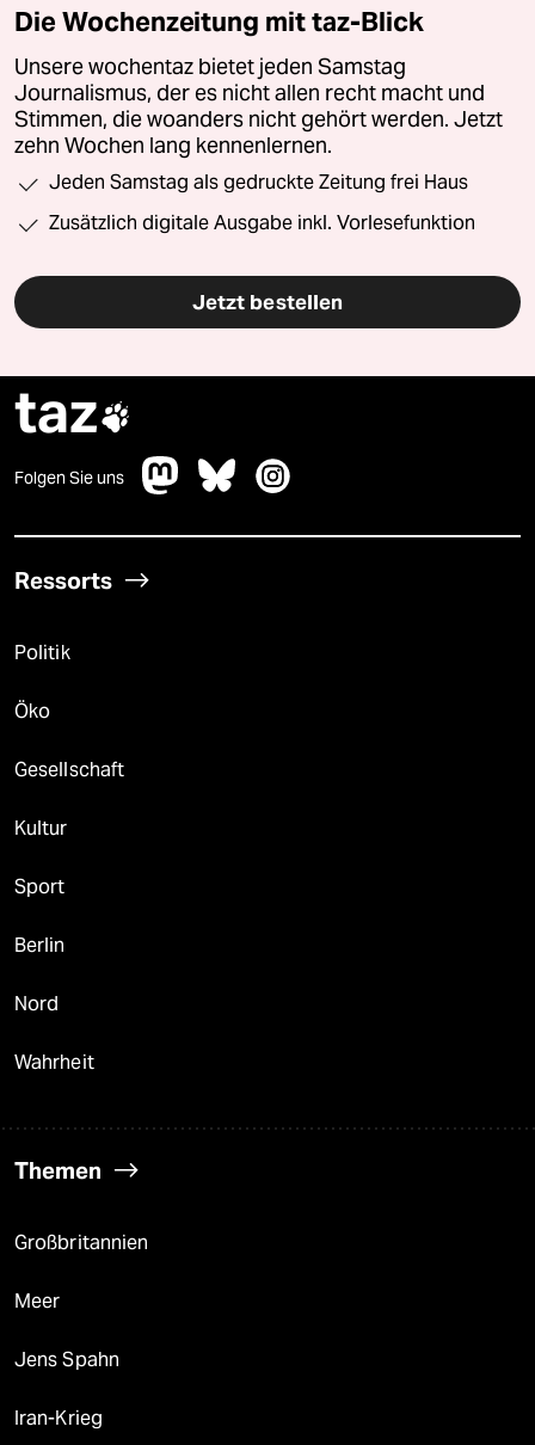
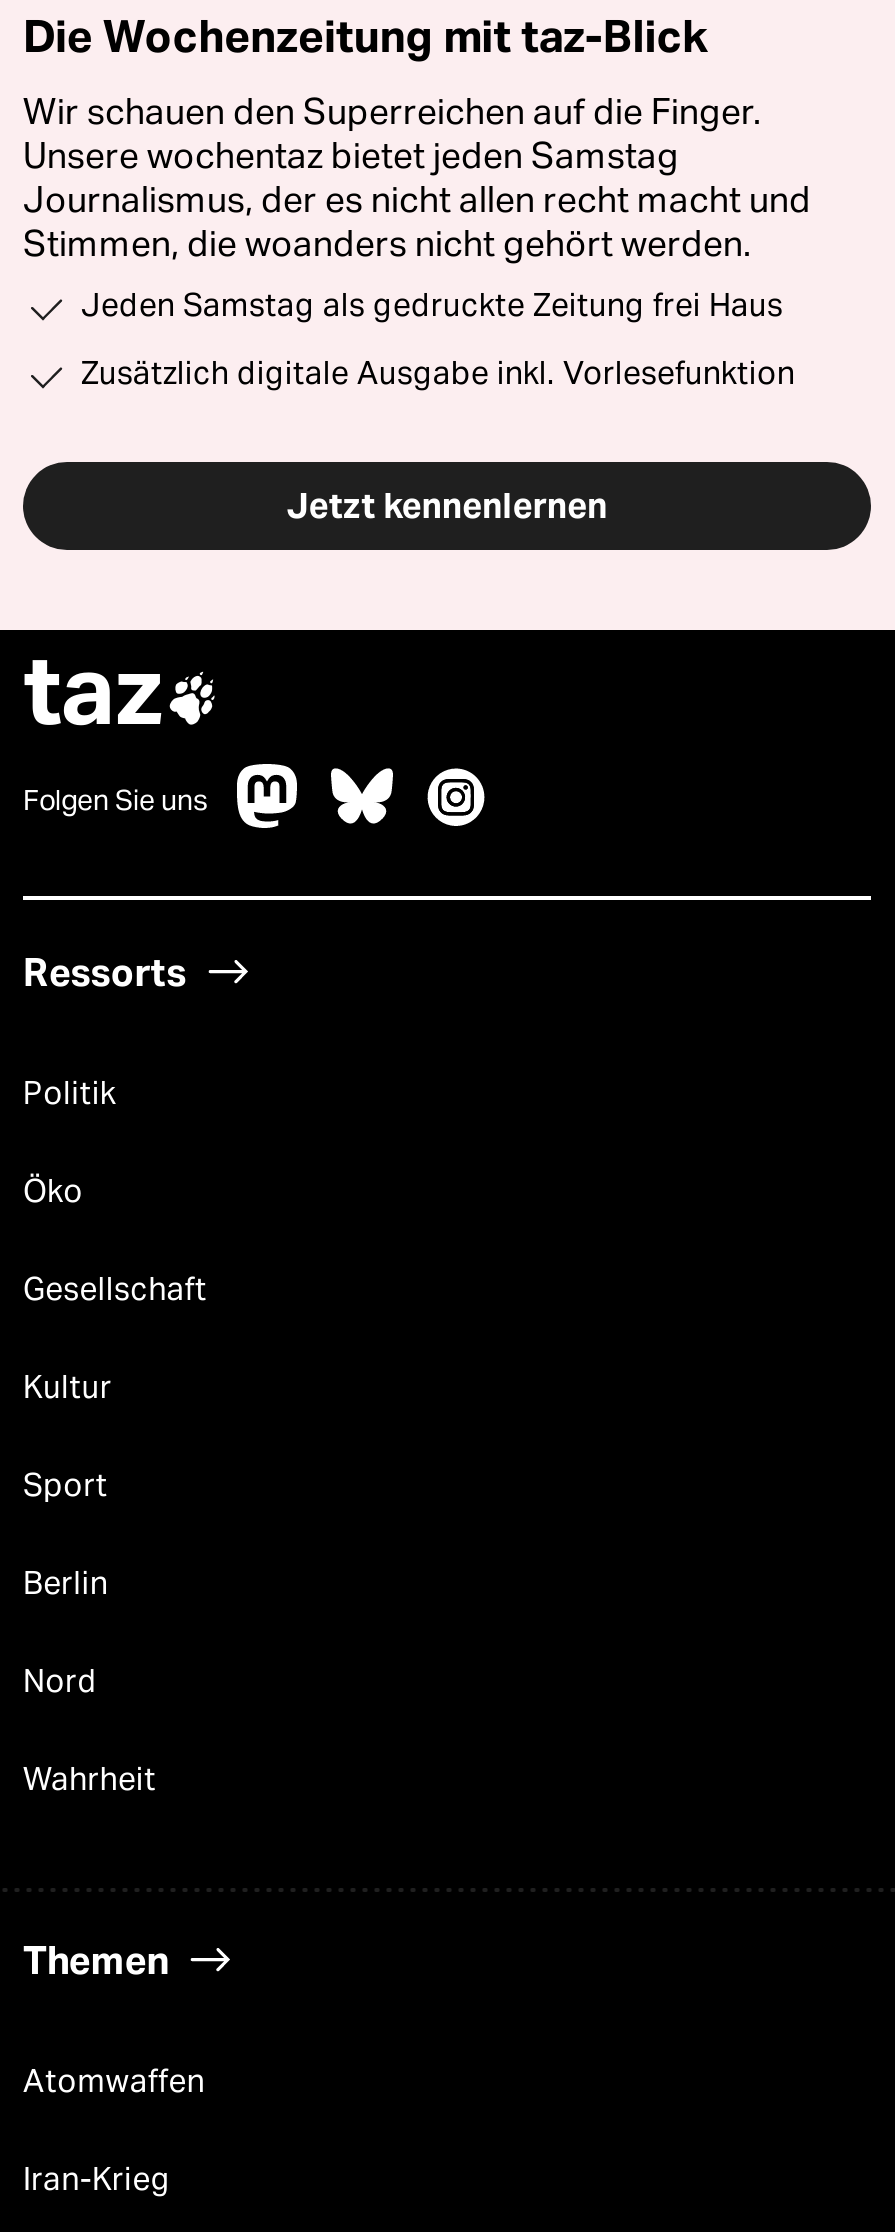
none -> [23,91,761,135] Wir schauen den Superreichen auf die Finger.
moved [14,54,485,107] -> [23,135,811,223]: Unsere wochentaz bietet jeden Samstag | Journalismus, der es nicht allen recht macht und
[14,107,503,159] Stimmen, die woanders nicht gehört werden. Jetzt | zehn Wochen lang kennenlernen. -> [23,223,751,267] Stimmen, die woanders nicht gehört werden.
[192,290,343,316] Jetzt bestellen -> [286,485,608,529] Jetzt kennenlernen
[14,1232,148,1372] Großbritannien | Meer | Jens Spahn -> [23,2063,205,2101] Atomwaffen

